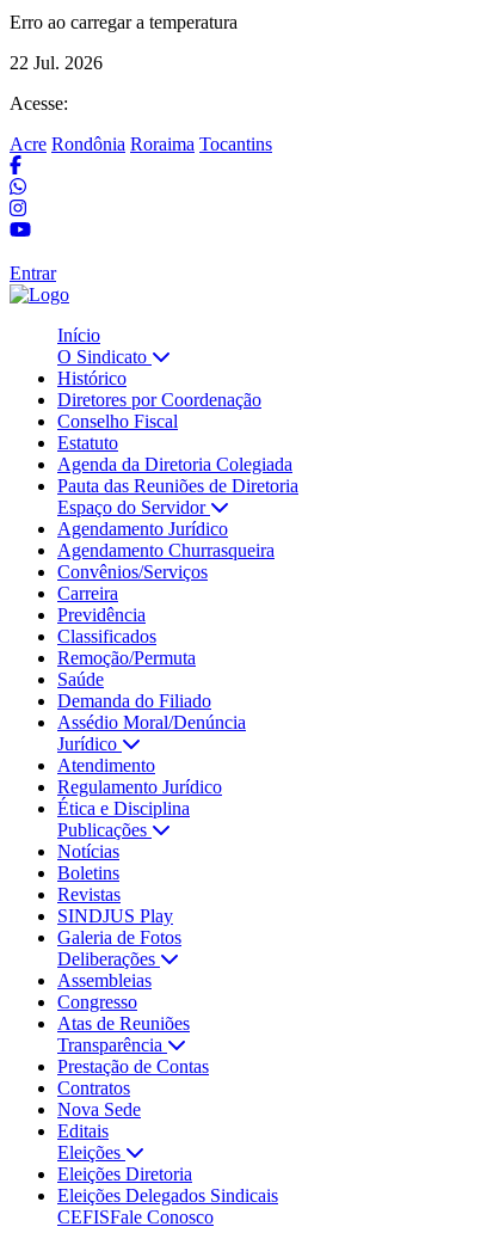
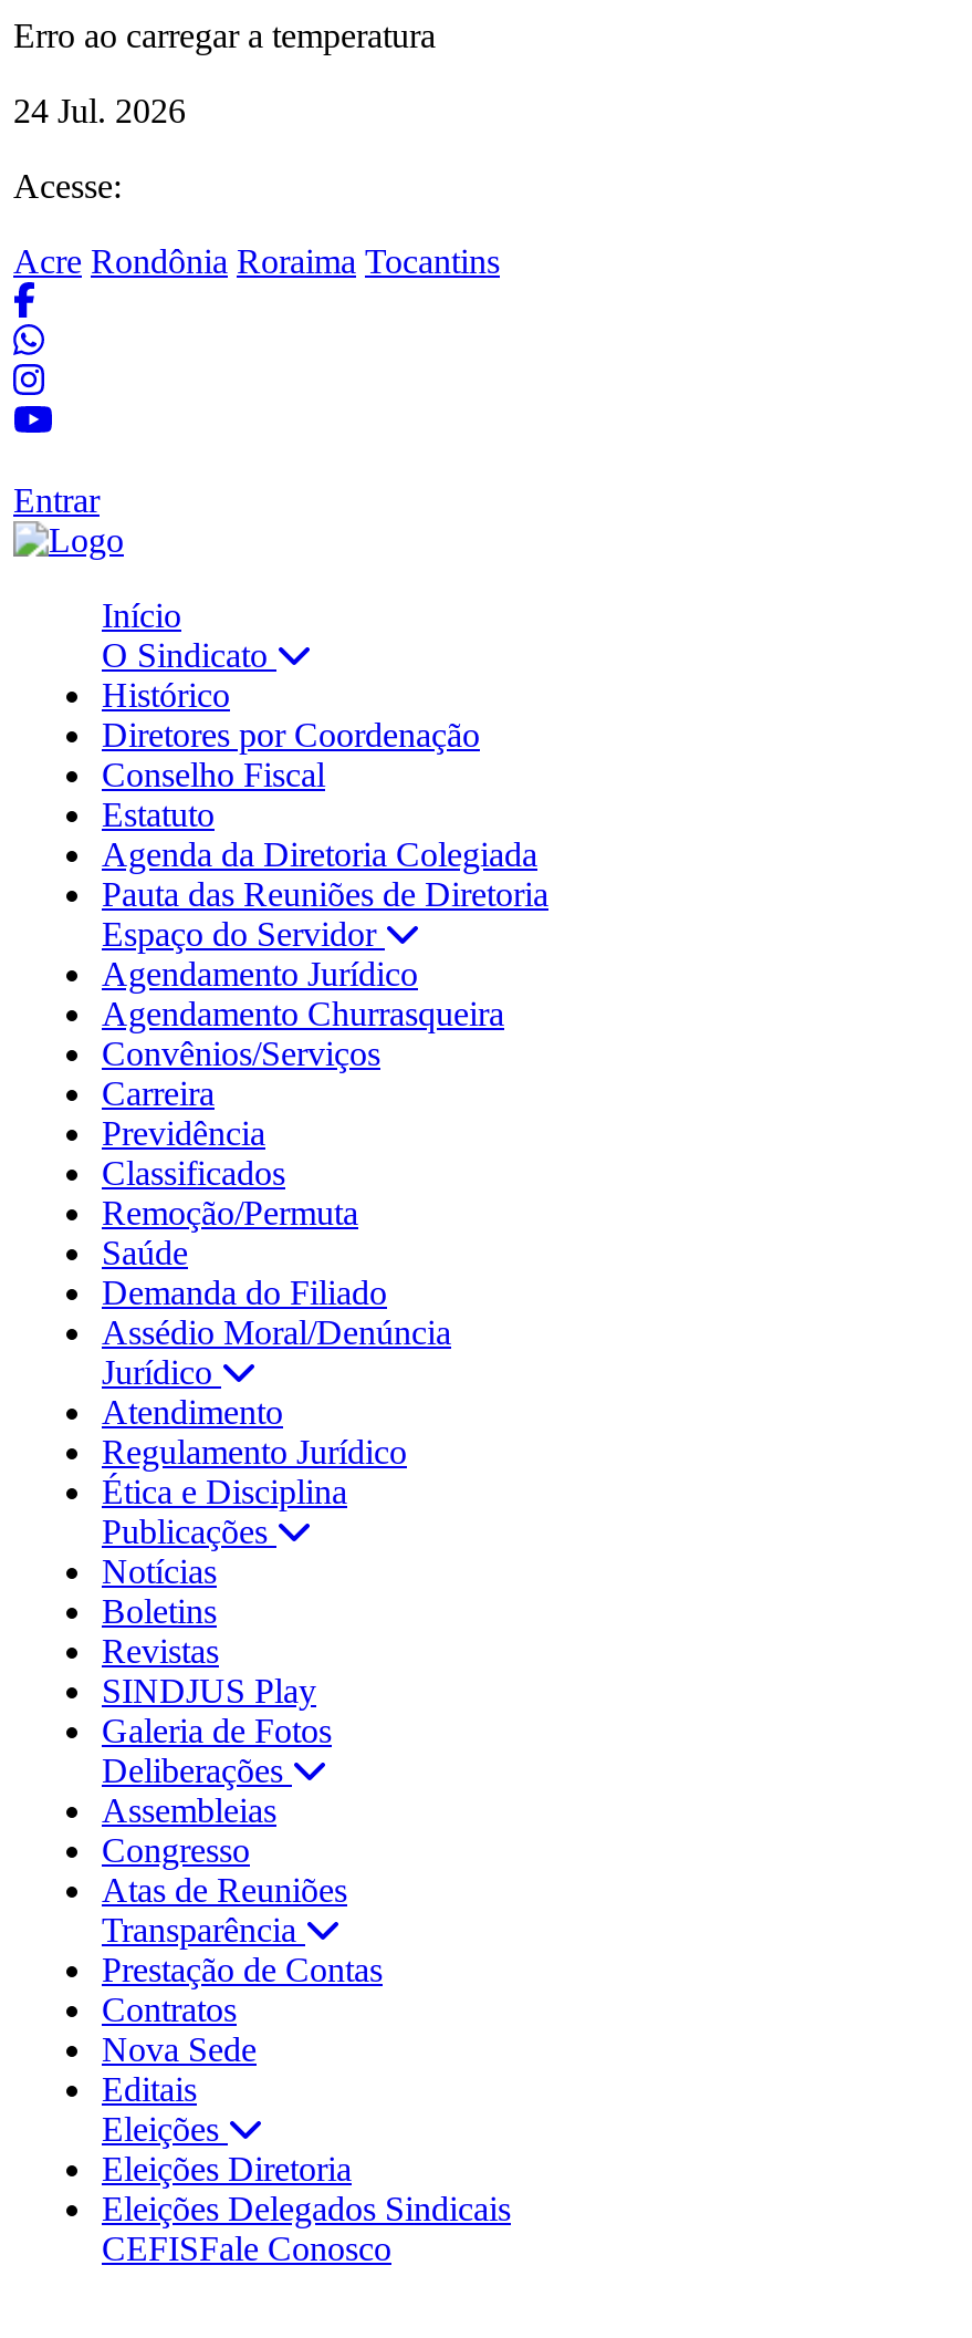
[10,53,103,73] 22 Jul. 2026 -> [13,92,186,129] 24 Jul. 2026

